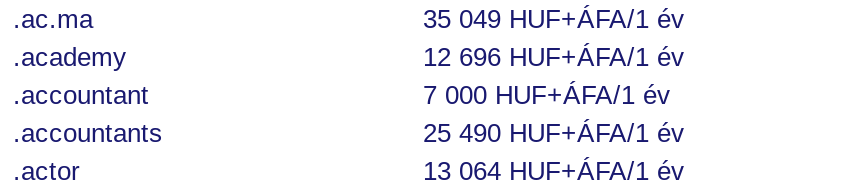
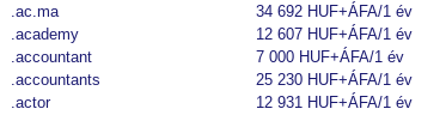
[423,5,685,35] 35 049 HUF+ÁFA/1 év -> [256,3,413,21] 34 692 HUF+ÁFA/1 év
[423,43,685,73] 12 696 HUF+ÁFA/1 év -> [256,26,413,43] 12 607 HUF+ÁFA/1 év
[423,119,685,149] 25 490 HUF+ÁFA/1 év -> [256,71,413,89] 25 230 HUF+ÁFA/1 év
[423,157,685,187] 13 064 HUF+ÁFA/1 év -> [256,94,413,112] 12 931 HUF+ÁFA/1 év

